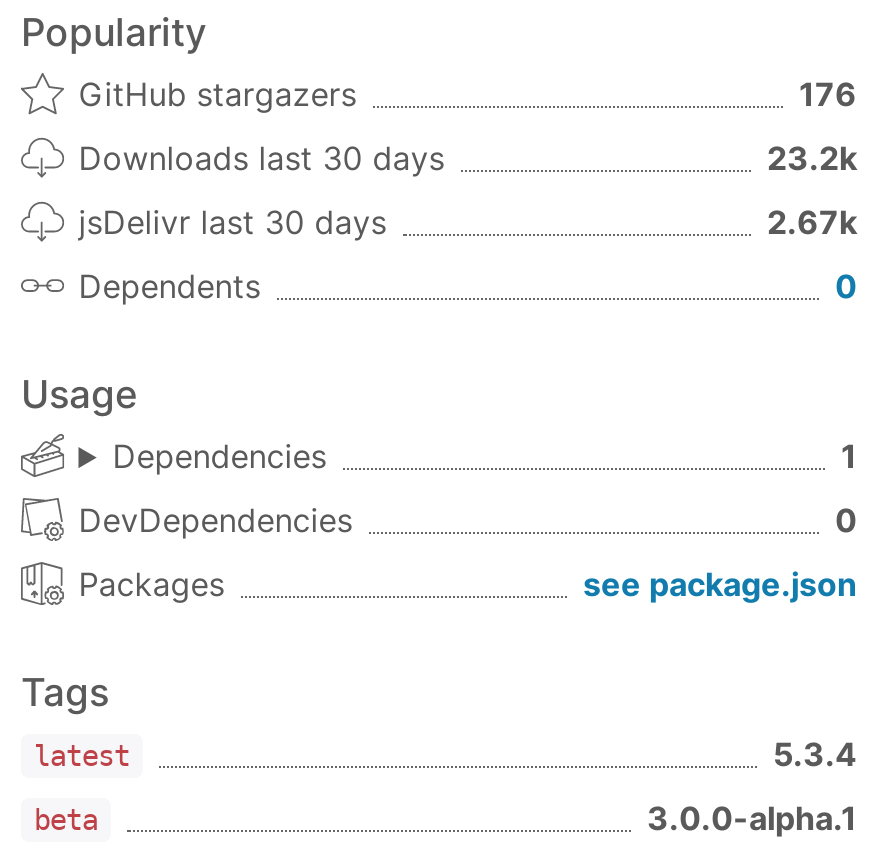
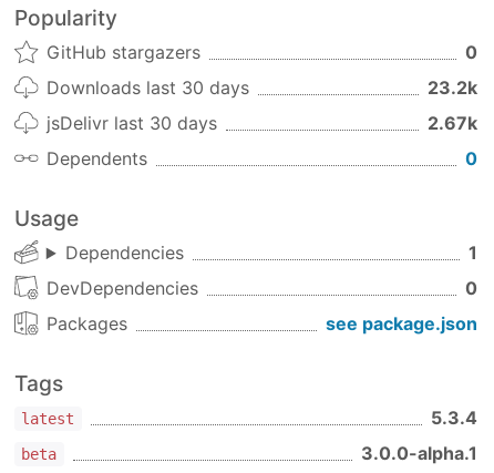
[799,74,857,114] 176 -> [465,41,477,63] 0

